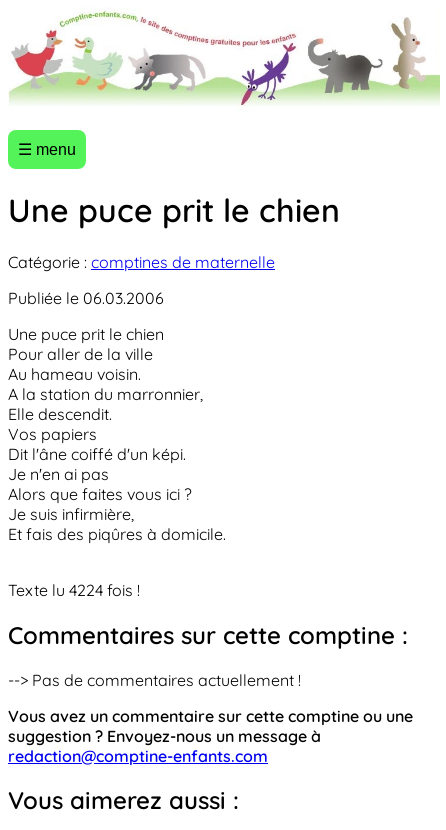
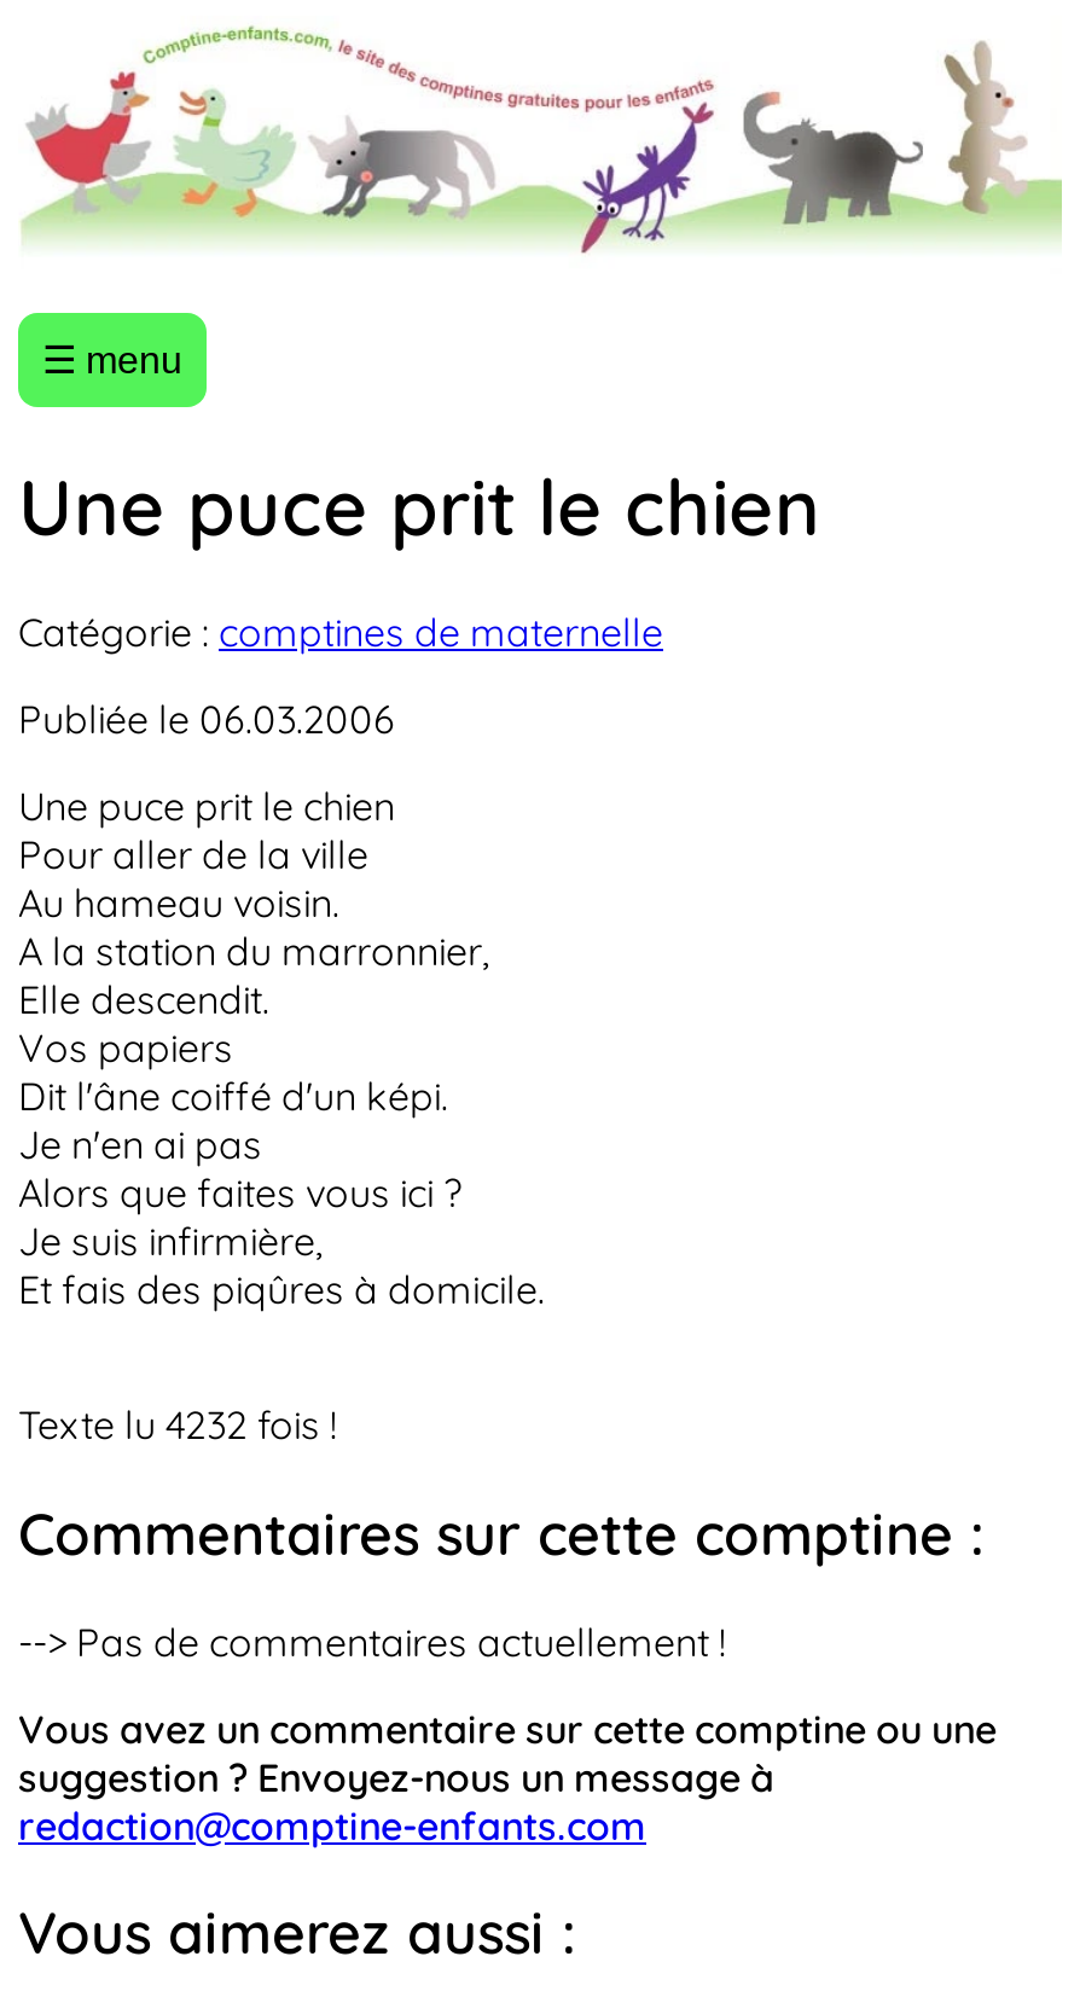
[8,580,140,600] Texte lu 4224 fois ! -> [18,1399,337,1448] Texte lu 4232 fois !

